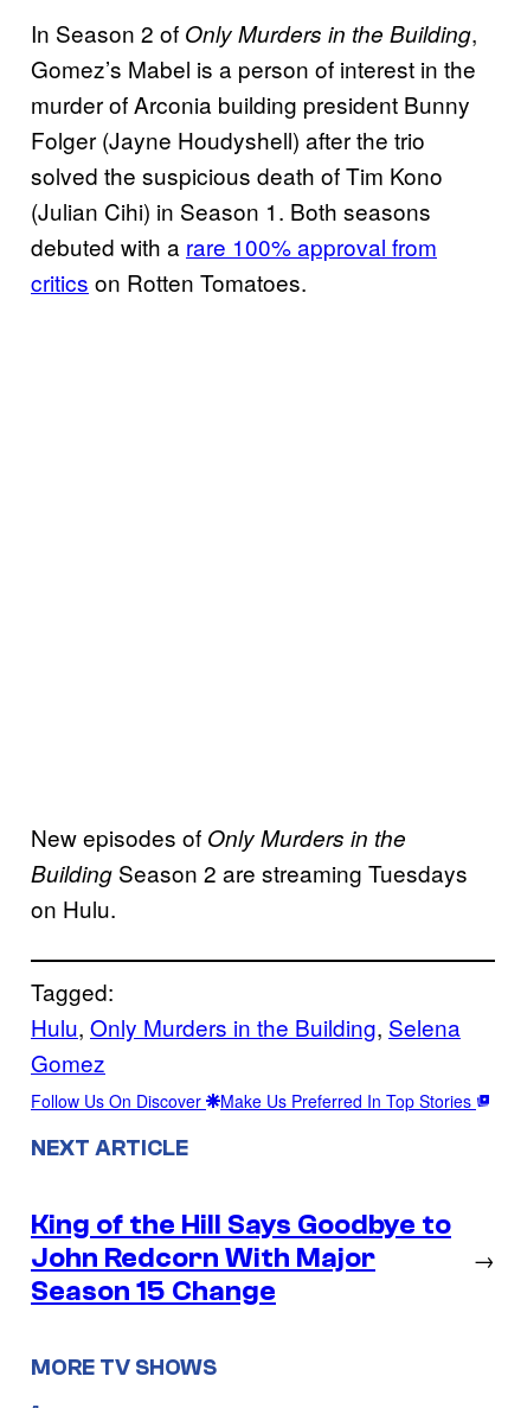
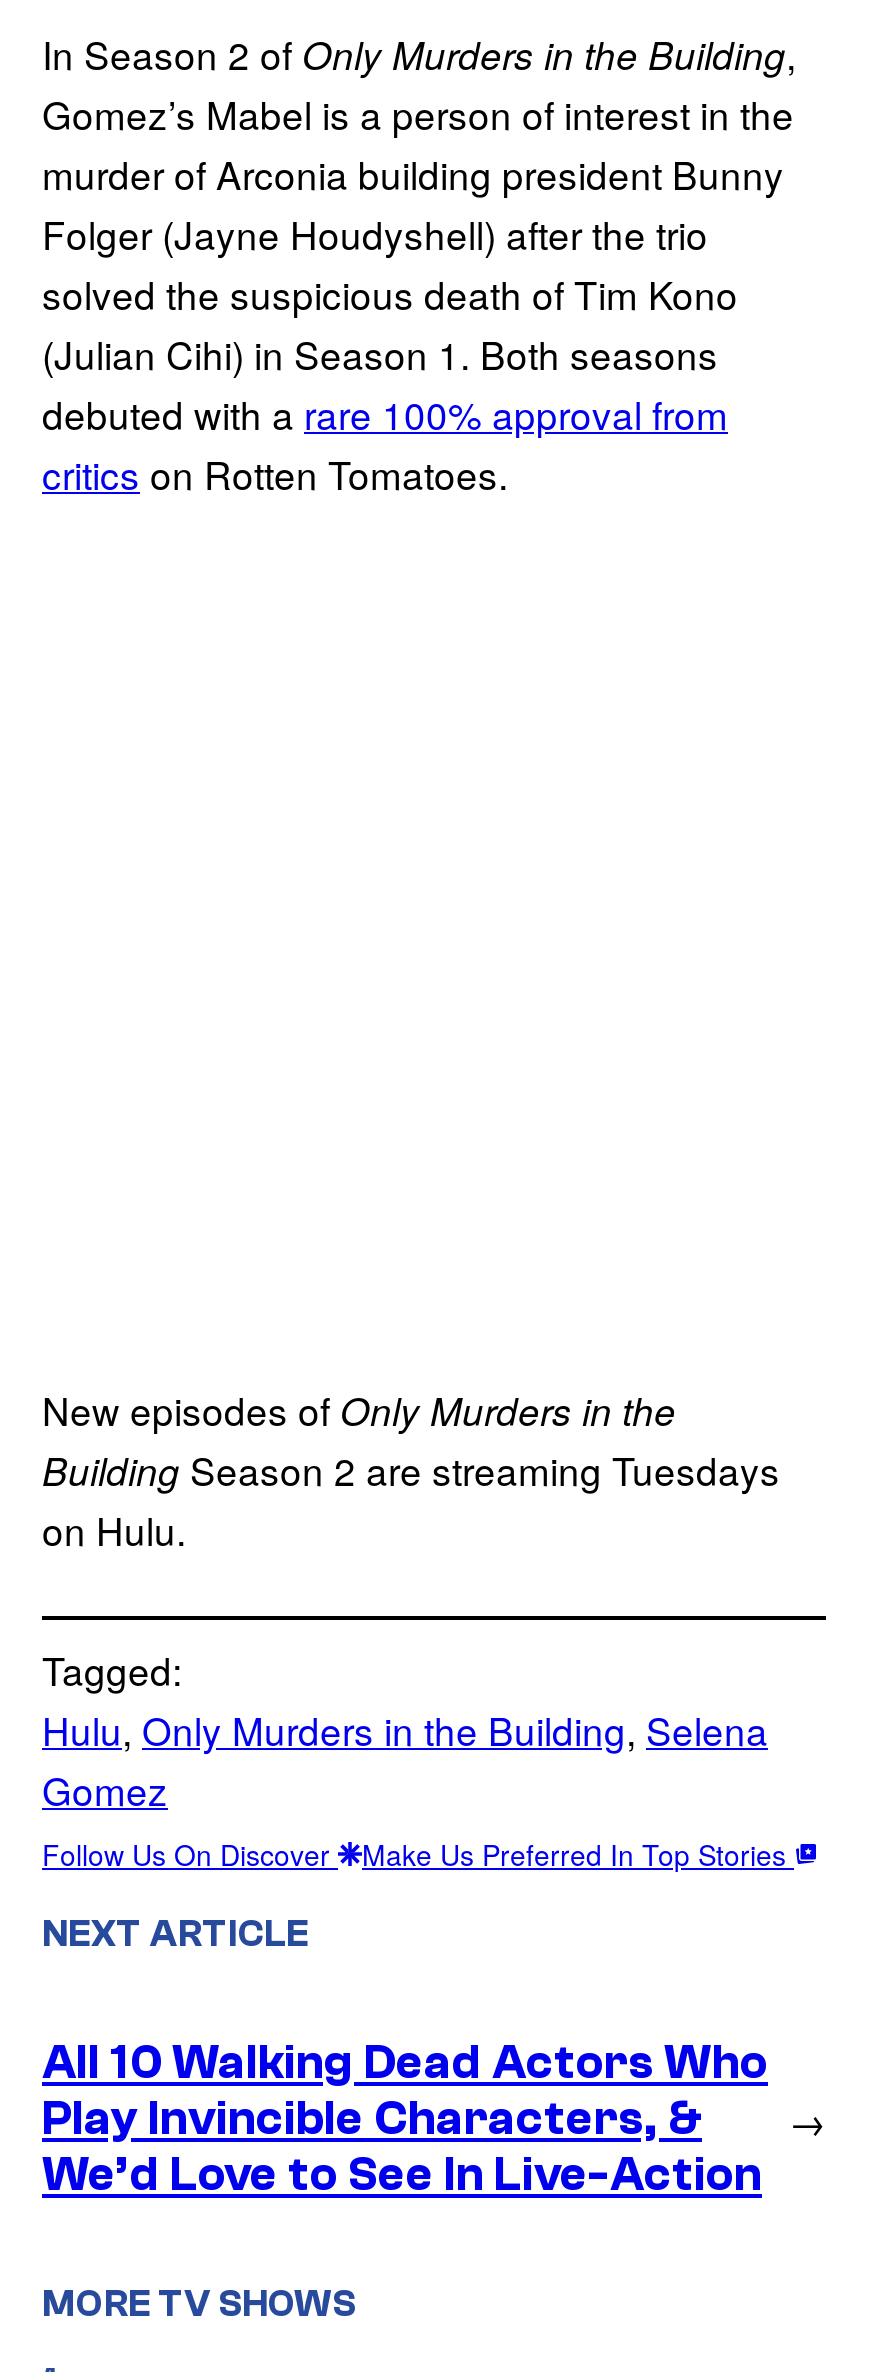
[31,1208,451,1307] King of the Hill Says Goodbye to | John Redcorn With Major | Season 15 Change -> [42,2035,768,2201] All 10 Walking Dead Actors Who | Play Invincible Characters, & | We’d Love to See In Live-Action

